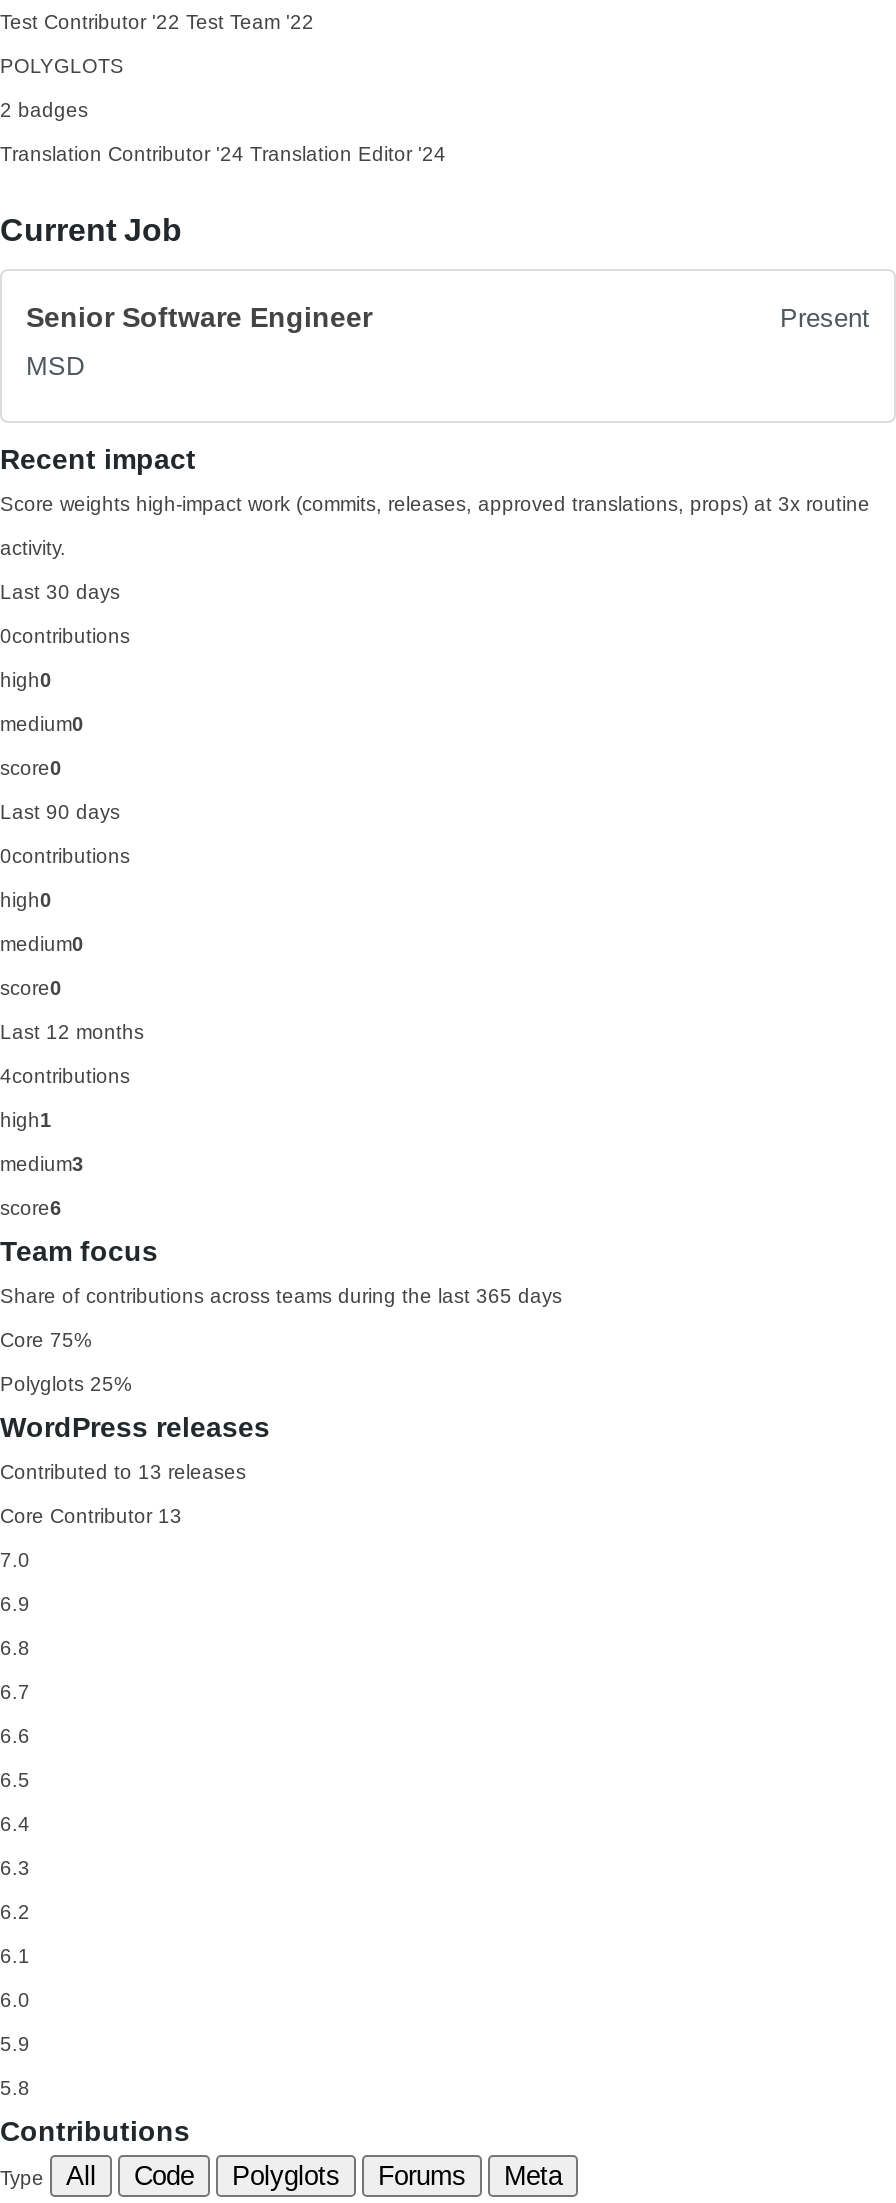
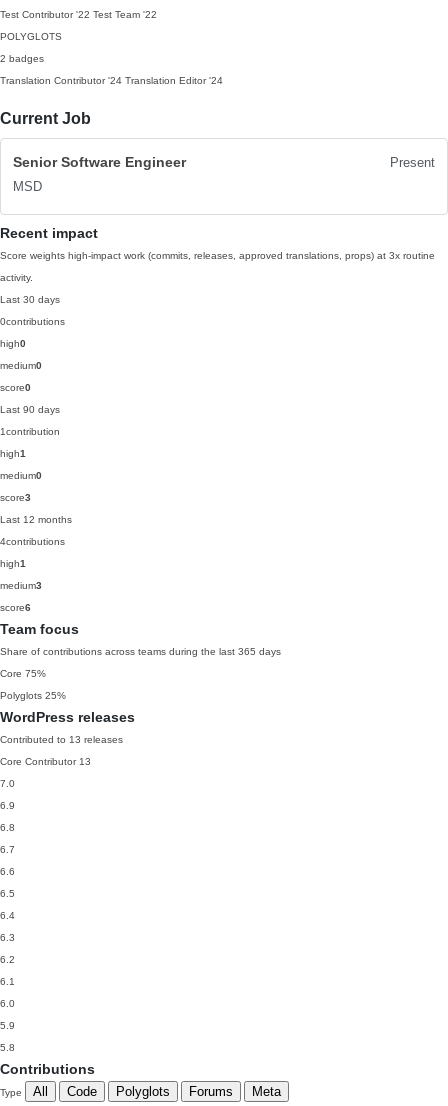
[0,845,130,867] 0contributions -> [0,426,60,437] 1contribution
[0,889,52,911] high0 -> [0,448,26,459] high1
[0,977,62,999] score0 -> [0,492,31,503] score3

